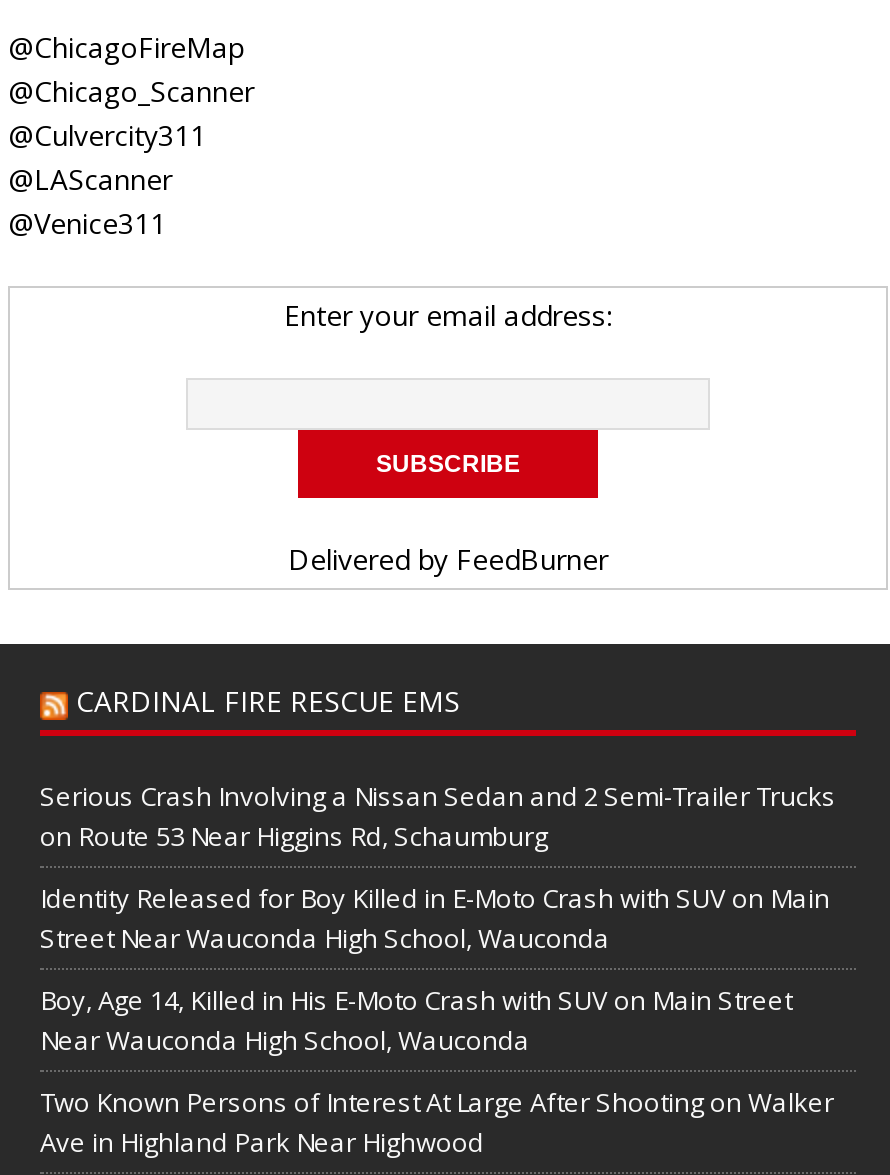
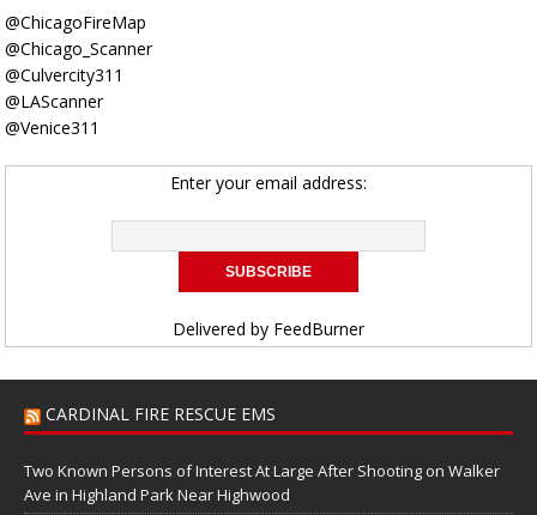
[40,777,836,1057] Serious Crash Involving a Nissan Sedan and 2 Semi-Trailer Trucks | on Route 53 Near Higgins Rd, Schaumburg | Identity Released for Boy Killed in E-Moto Crash with SUV on Main | Street Near Wauconda High School, Wauconda | Boy, Age 14, Killed in His E-Moto Crash with SUV on Main Street | Near Wauconda High School, Wauconda -> none

